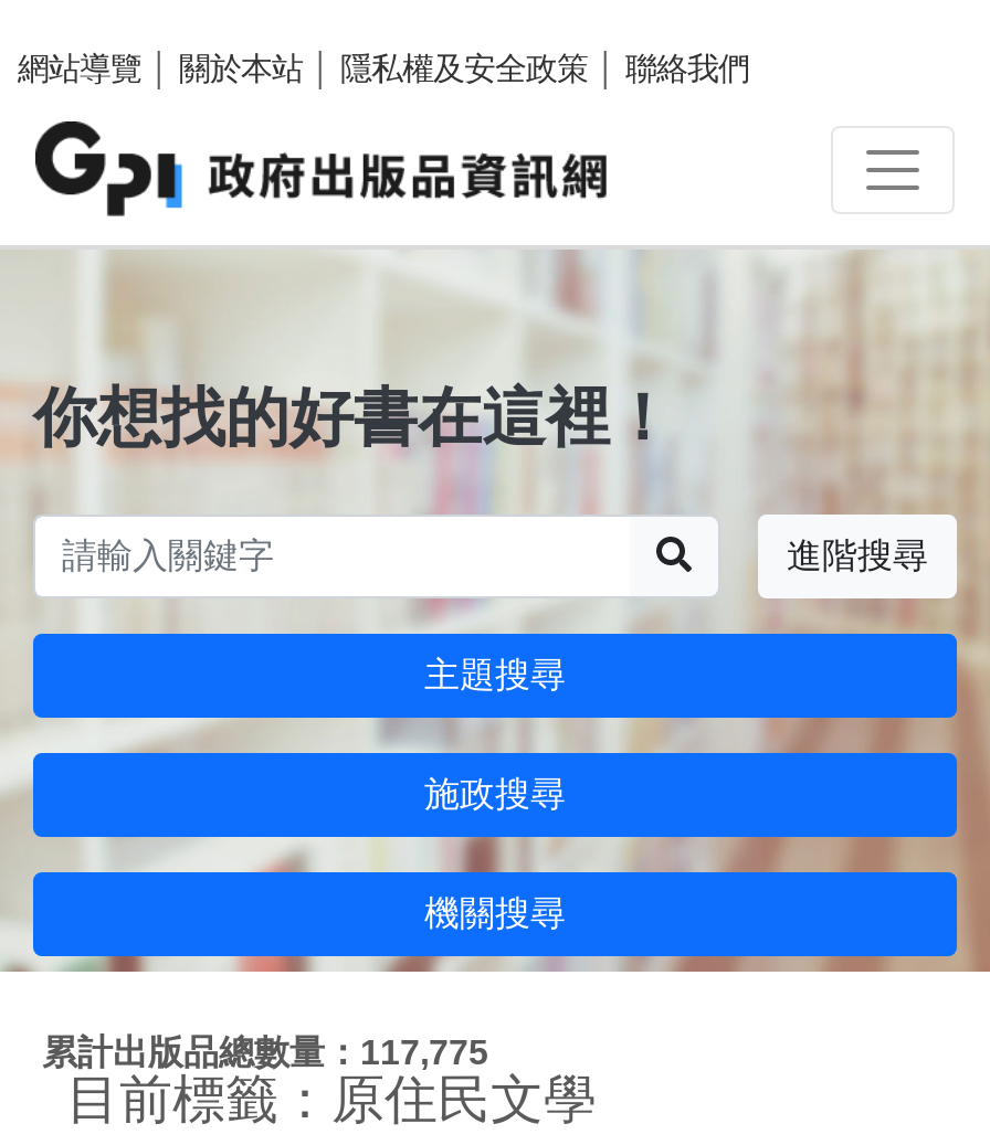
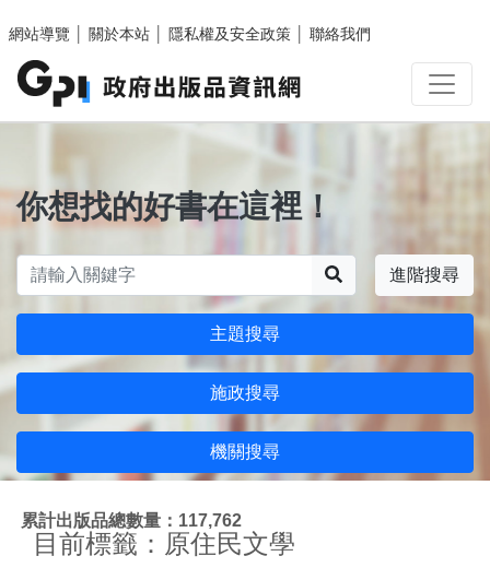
[42,1033,488,1070] 累計出版品總數量：117,775 -> [21,511,242,529] 累計出版品總數量：117,762

